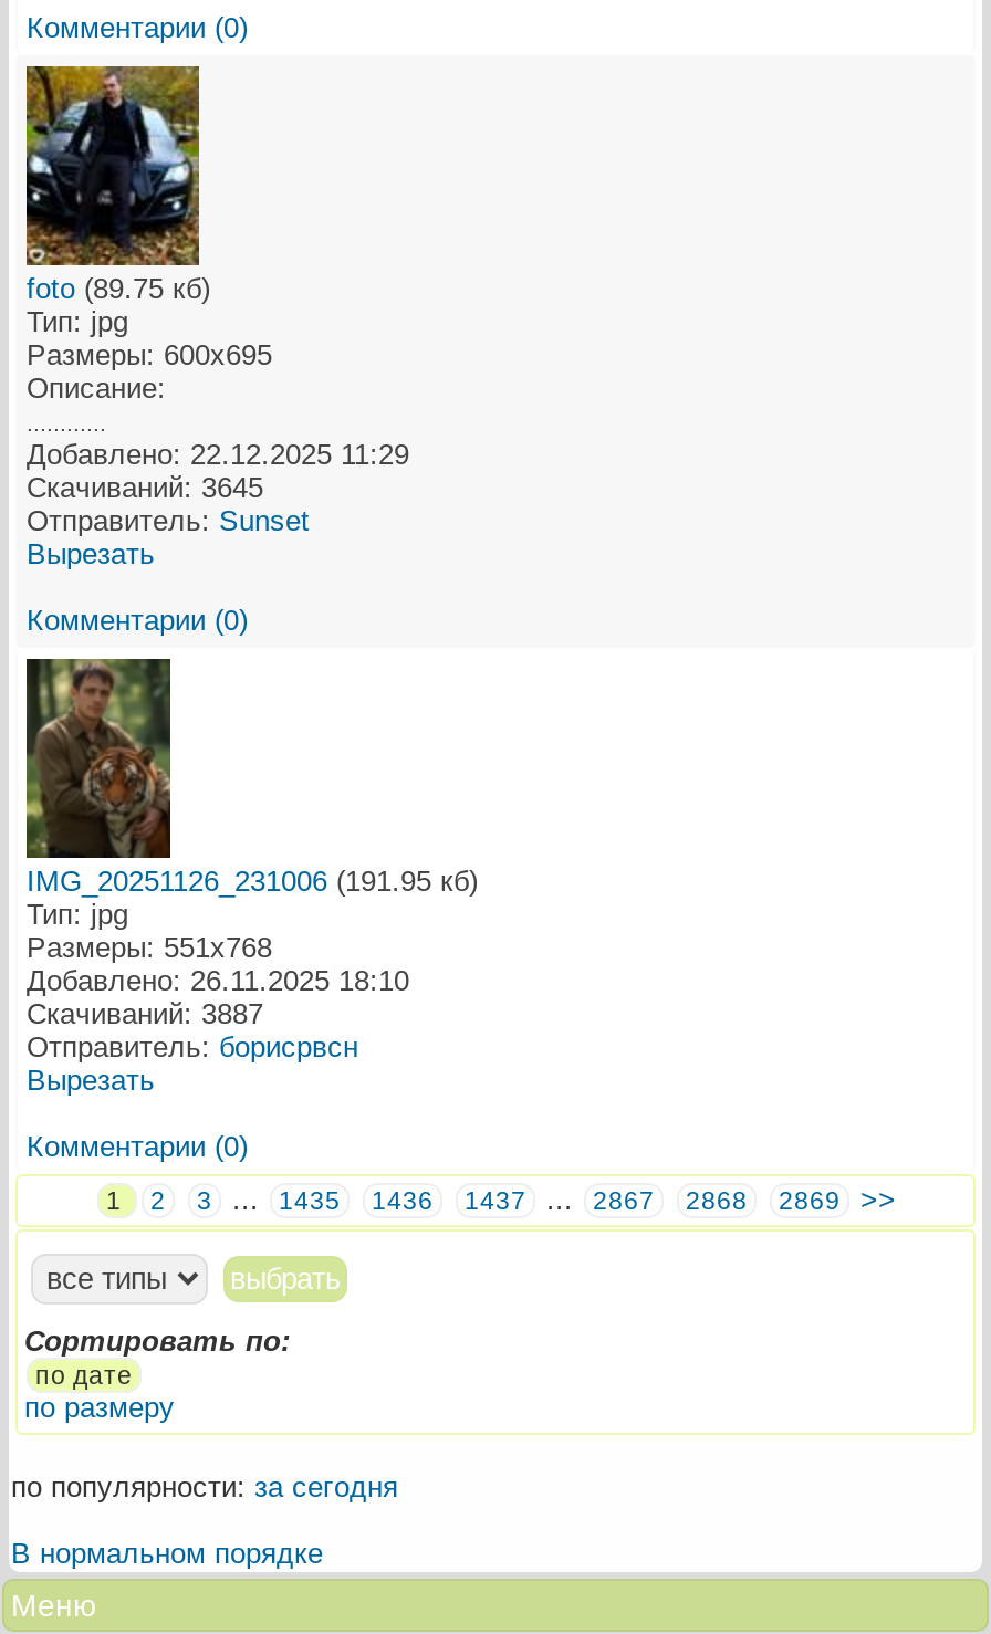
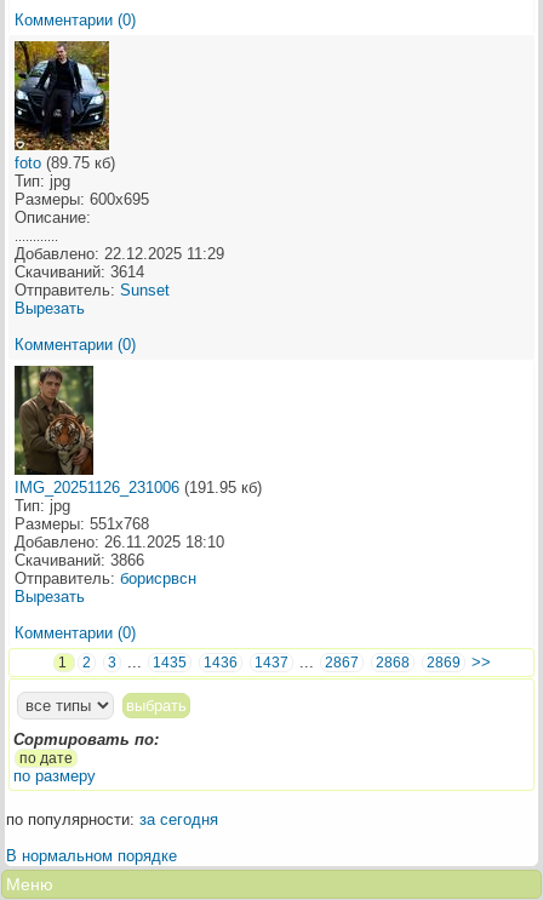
[27,471,263,504] Скачиваний: 3645 -> [15,263,144,281] Скачиваний: 3614
[27,997,263,1030] Скачиваний: 3887 -> [15,551,144,569] Скачиваний: 3866

